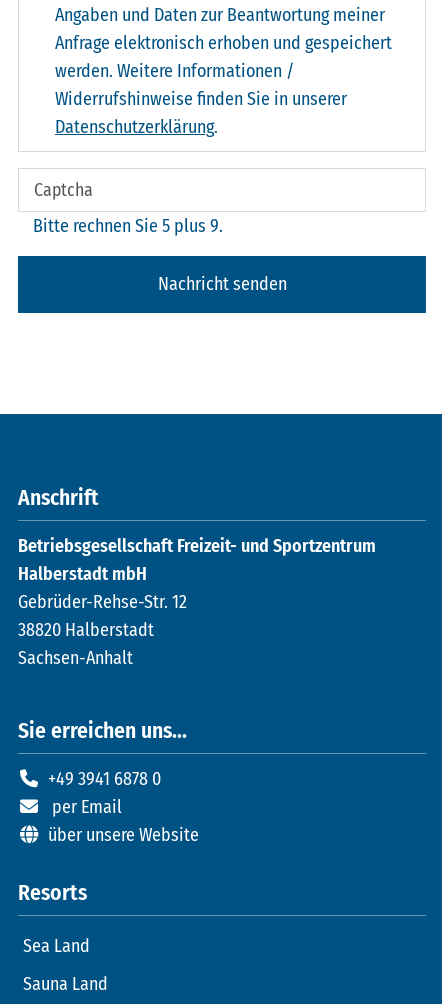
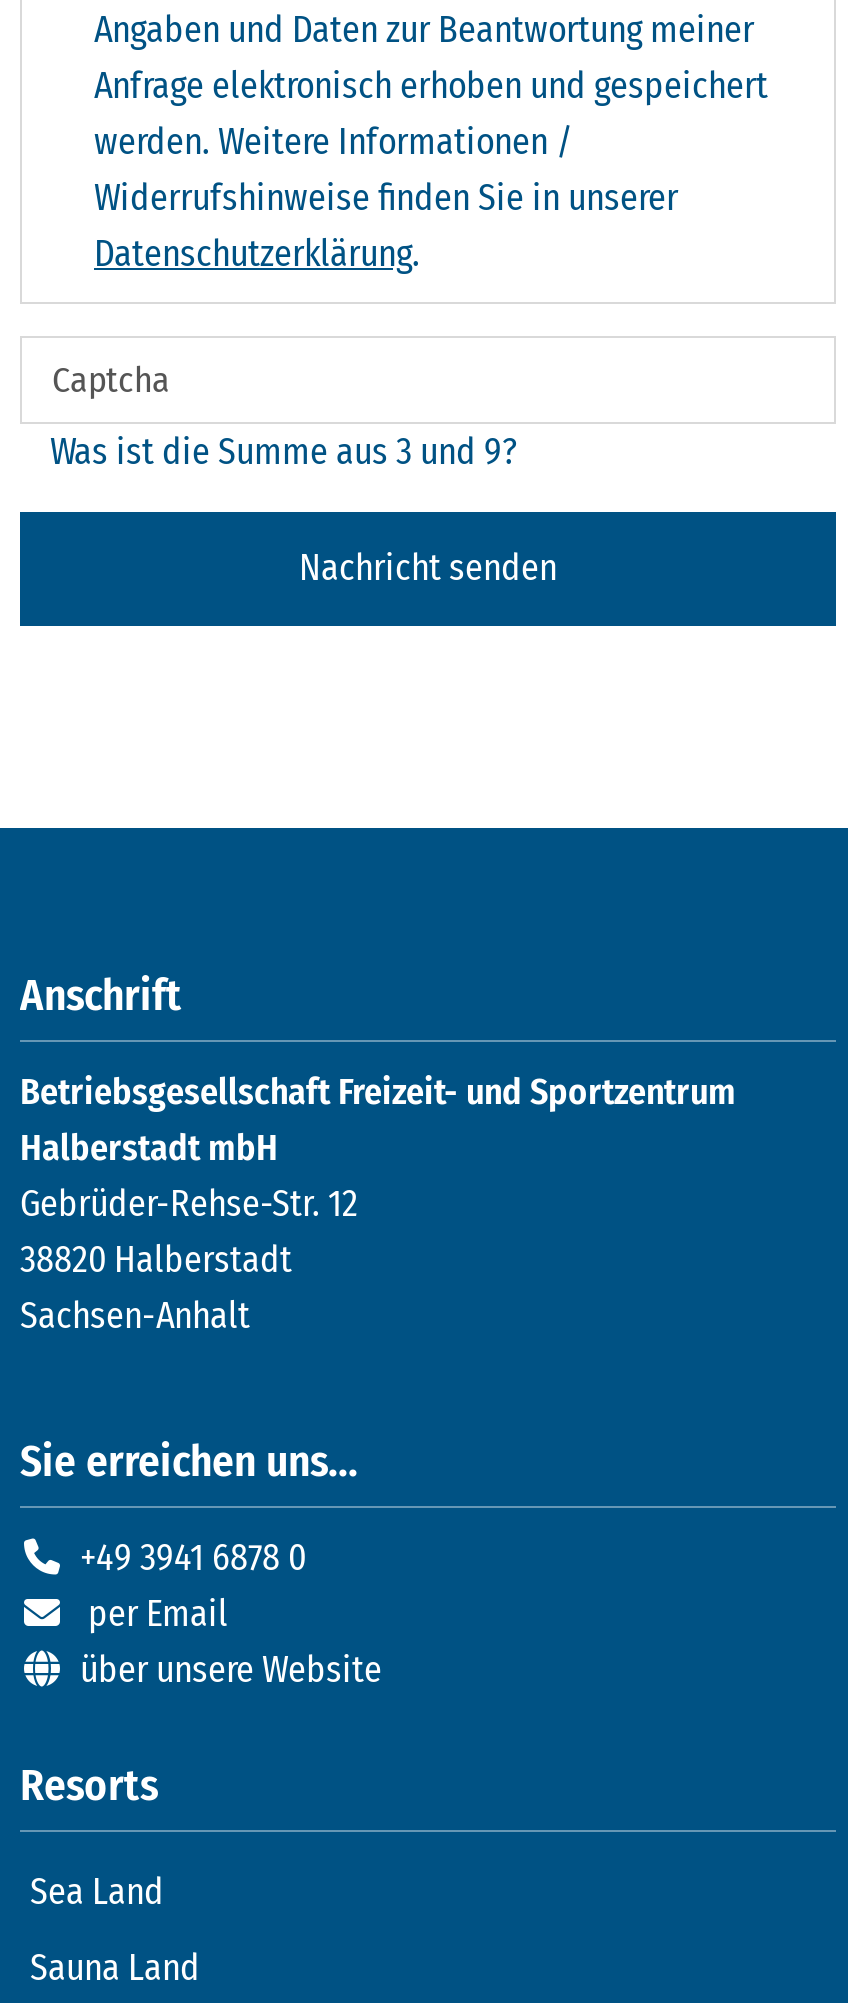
[33,215,223,237] Bitte rechnen Sie 5 plus 9. -> [50,431,518,475] Was ist die Summe aus 3 und 9?

